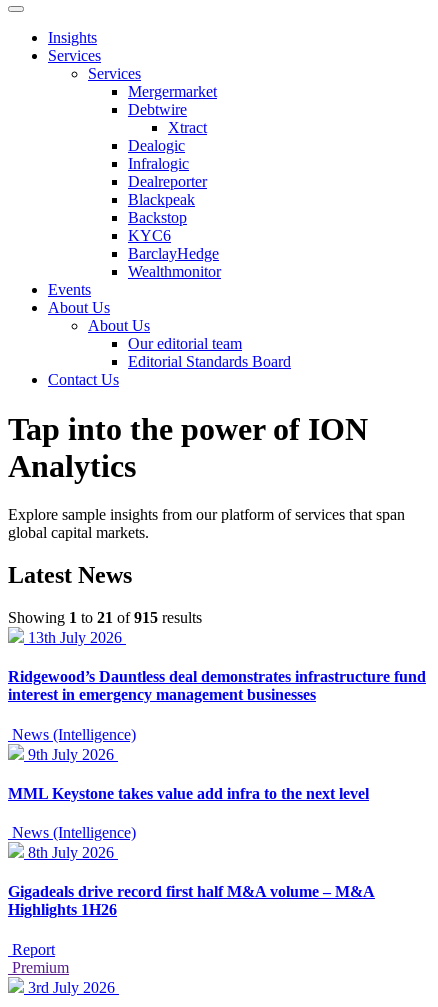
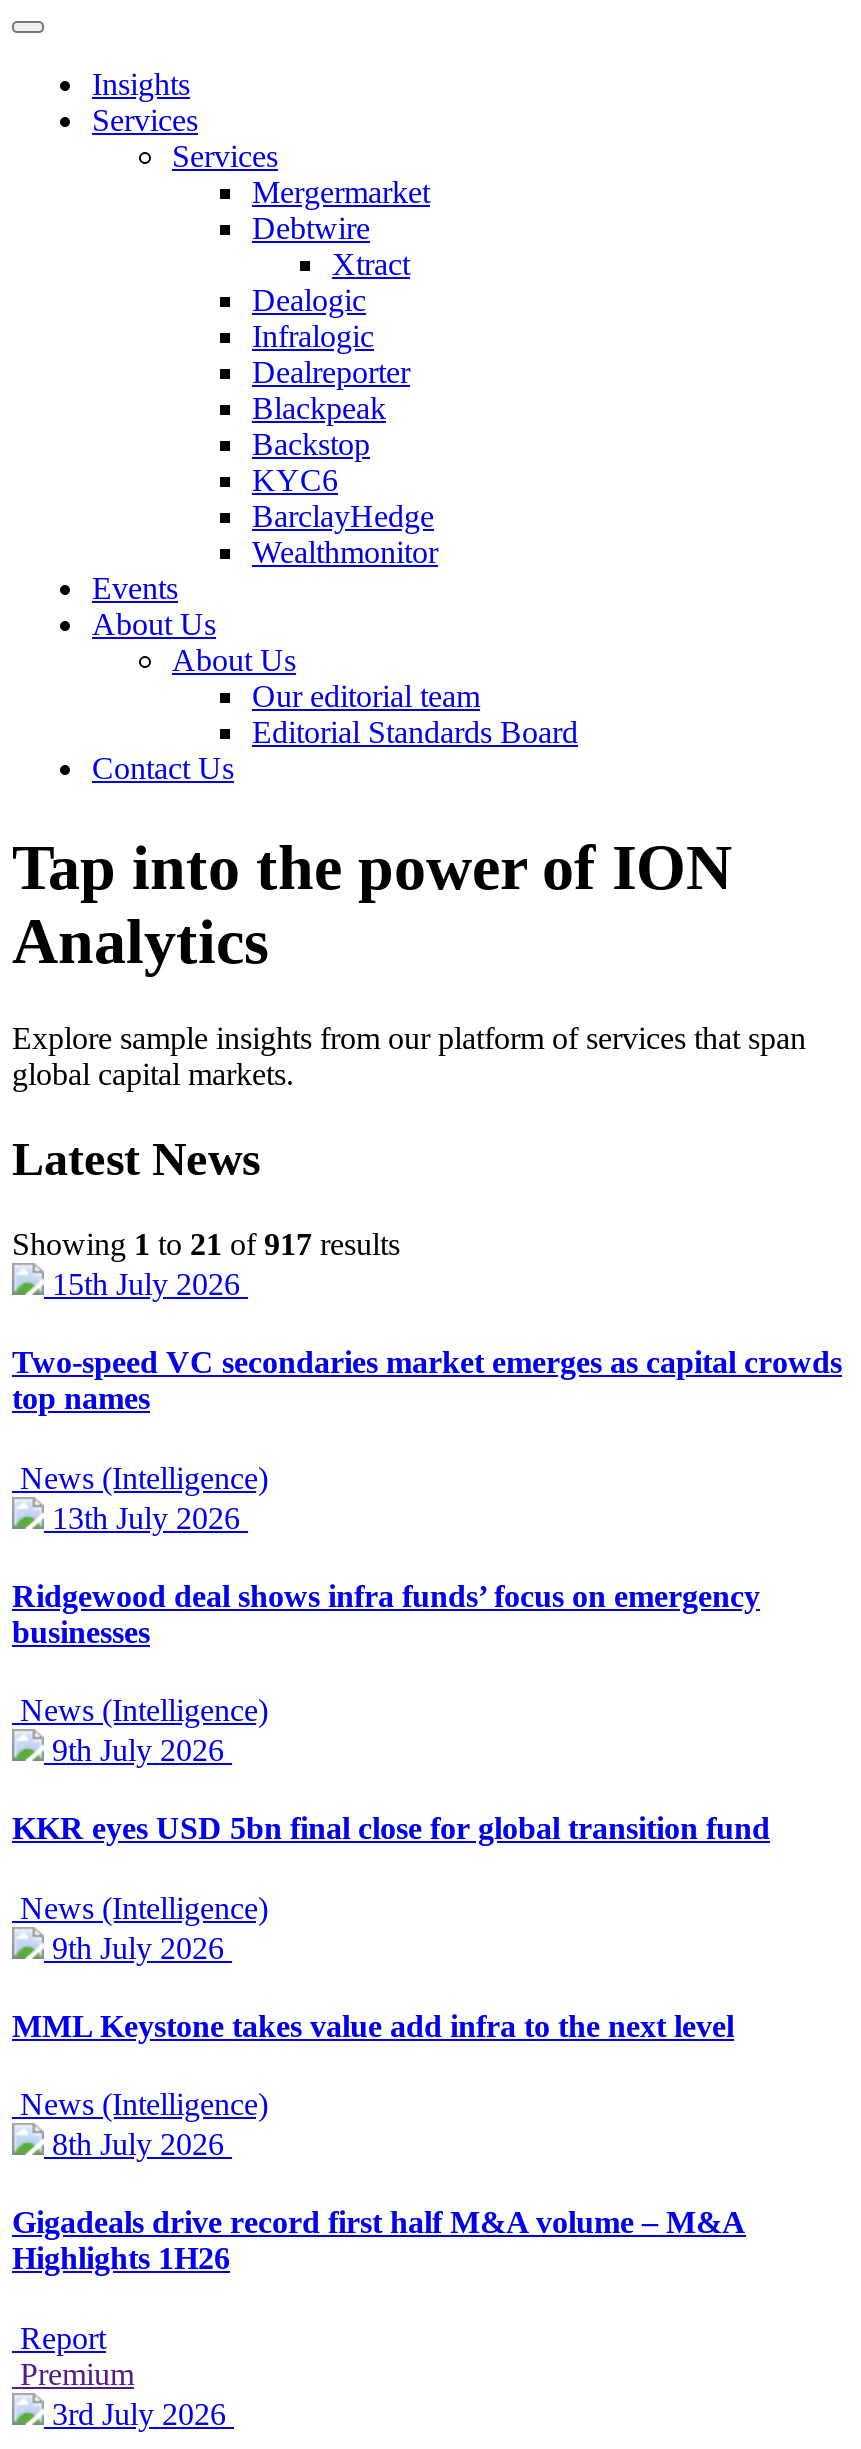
[8,609,202,626] Showing 1 to 21 of 915 results -> [12,1227,842,1494] Showing 1 to 21 of 917 results | 15th July 2026 | Two-speed VC secondaries market emerges as capital crowds | top names | News (Intelligence)
[8,668,426,703] Ridgewood’s Dauntless deal demonstrates infrastructure fund | interest in emergency management businesses -> [12,1579,770,1846] Ridgewood deal shows infra funds’ focus on emergency | businesses | News (Intelligence) | 9th July 2026 | KKR eyes USD 5bn final close for global transition fund

